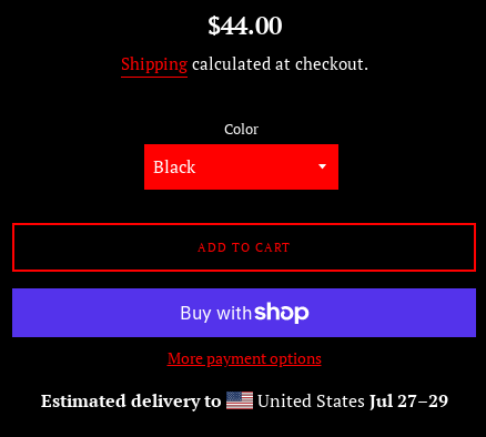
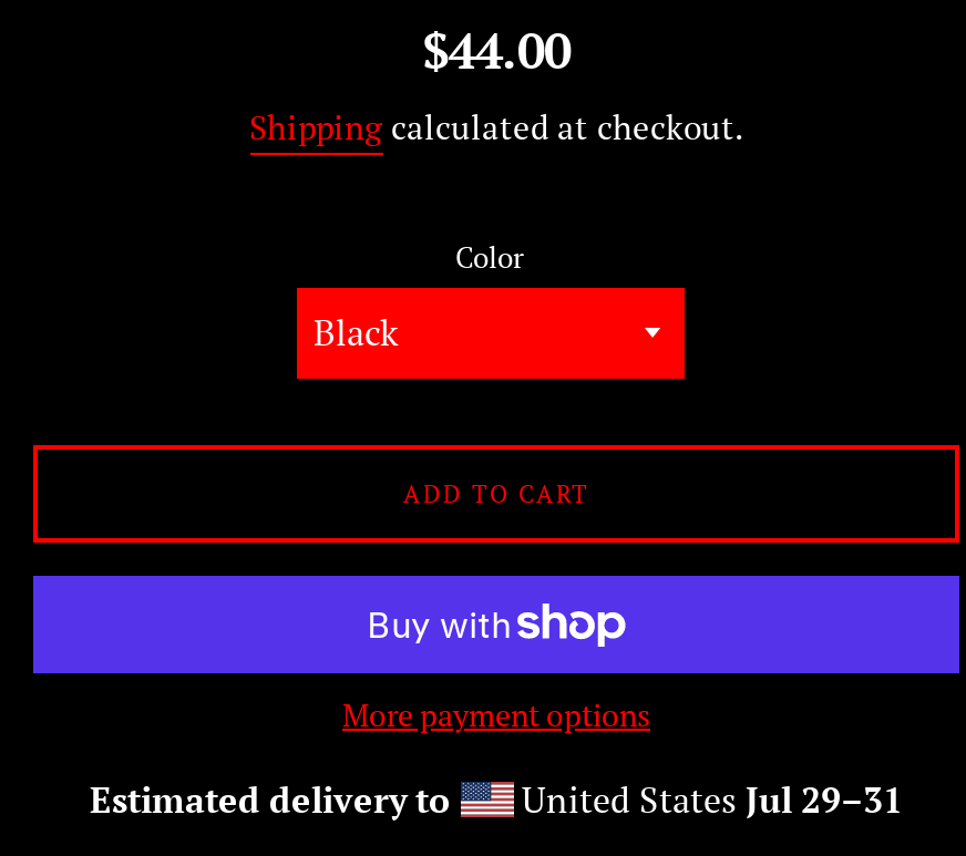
[252,388,448,412] United States Jul 27–29 -> [513,775,903,824] United States Jul 29–31

